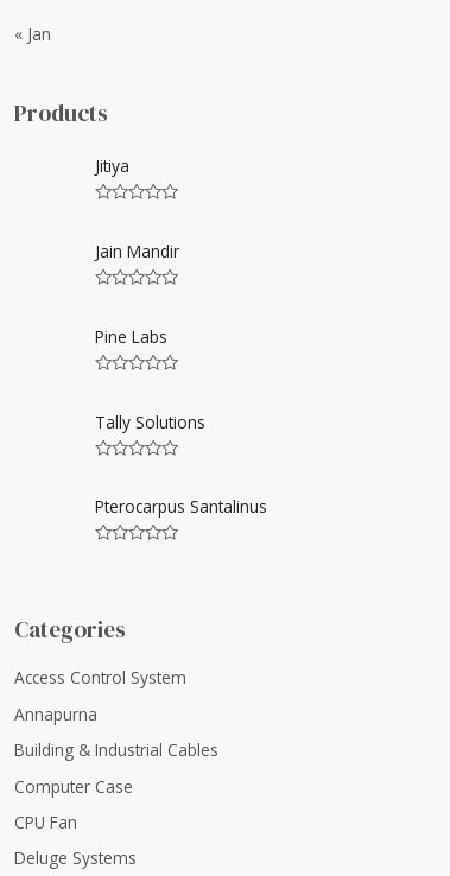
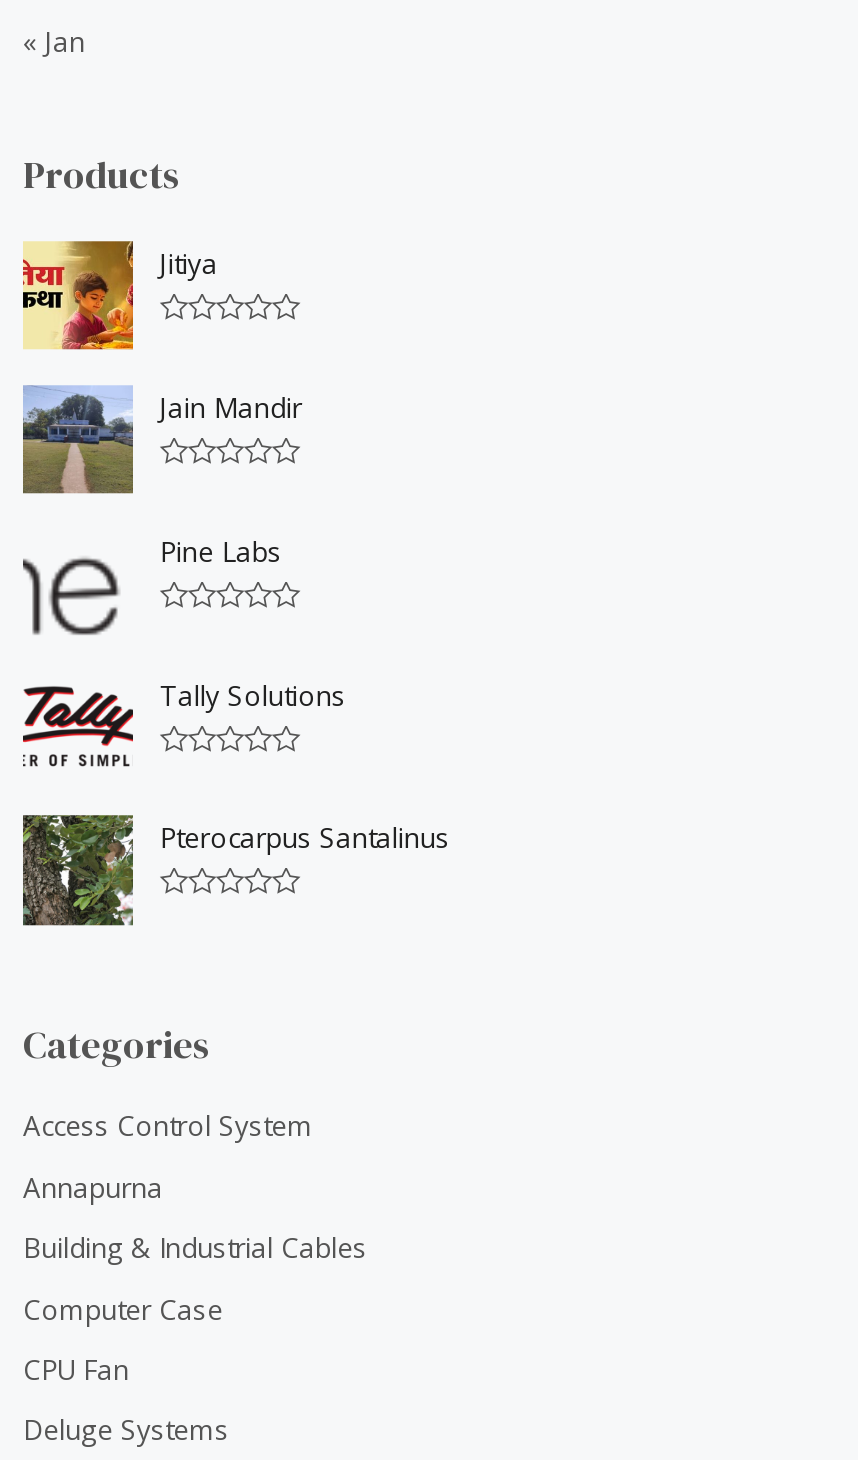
none -> [21,238,135,352] [image]
none -> [21,384,135,496] [image]
none -> [21,556,121,636] [image]
none -> [21,684,135,768] [image]
none -> [21,812,135,928] [image]

